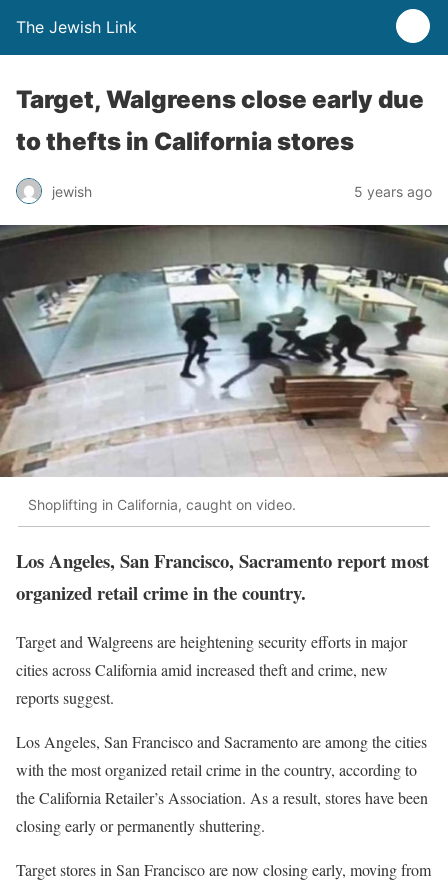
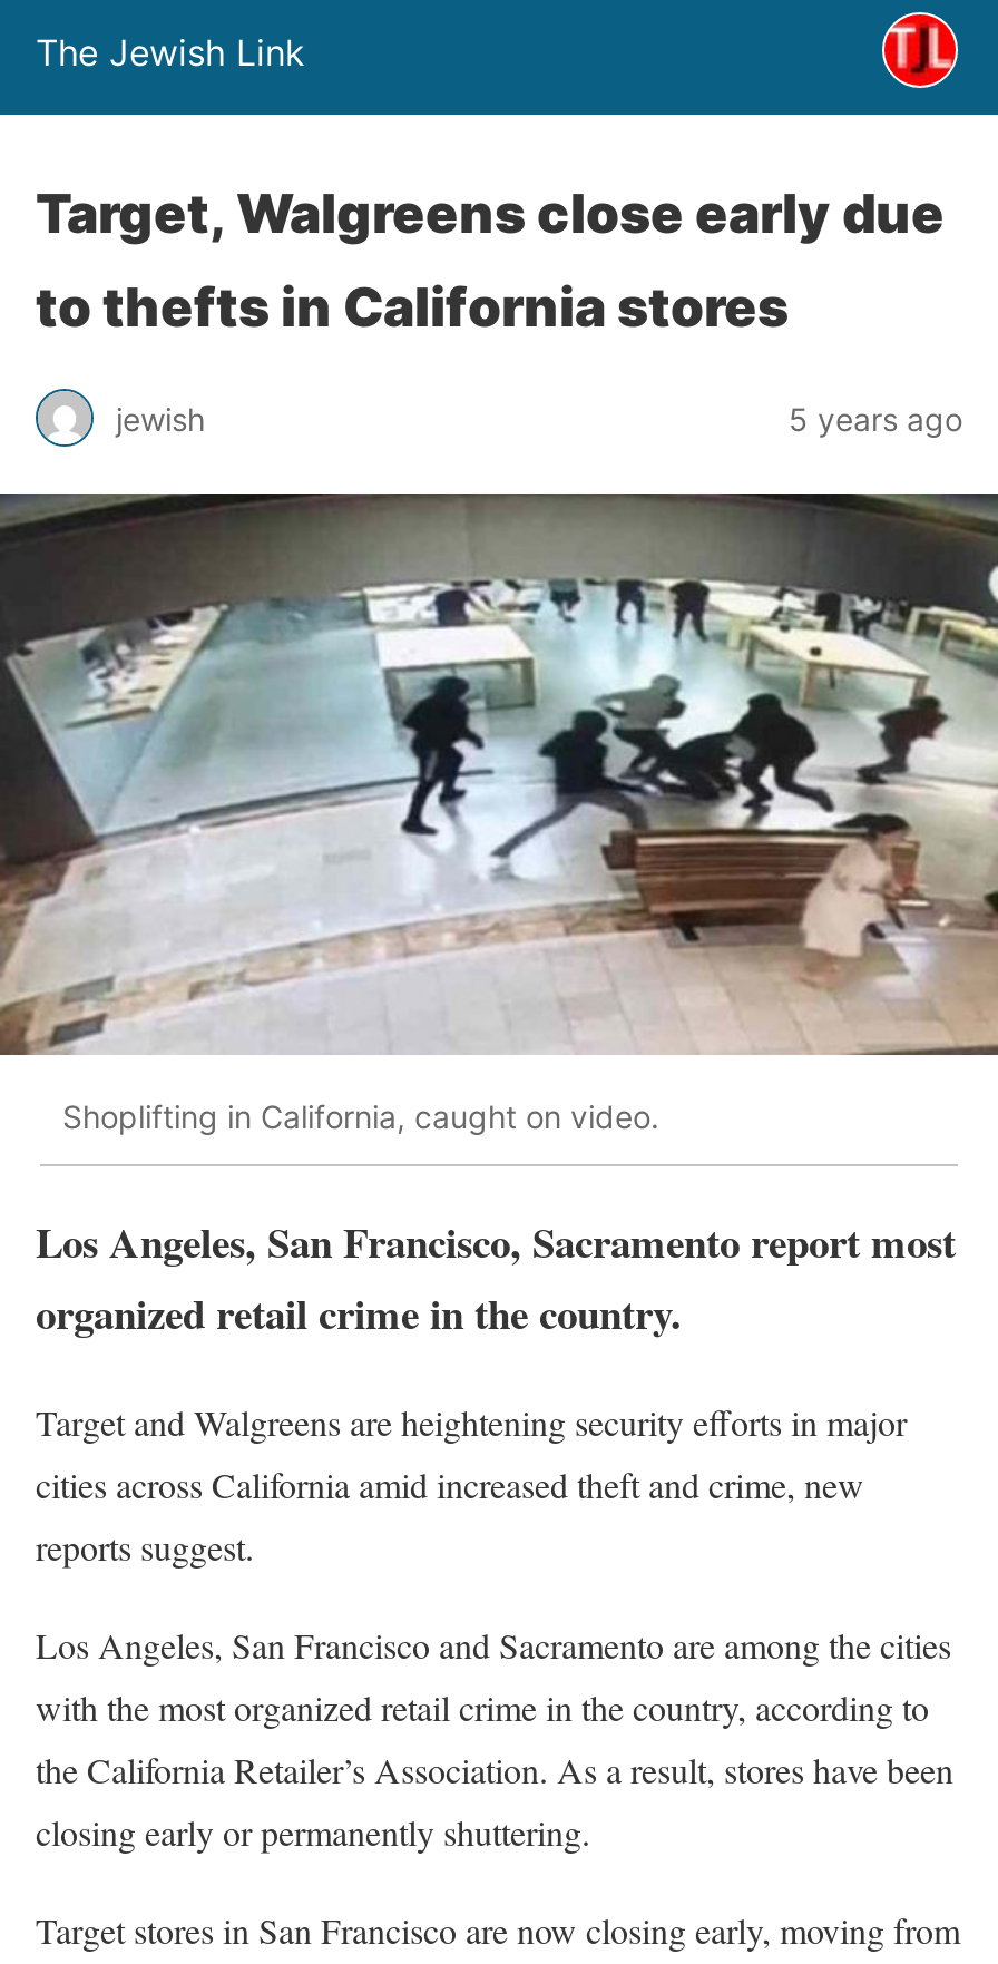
[396,9,430,43] [image] -> [882,12,958,88] [image]

